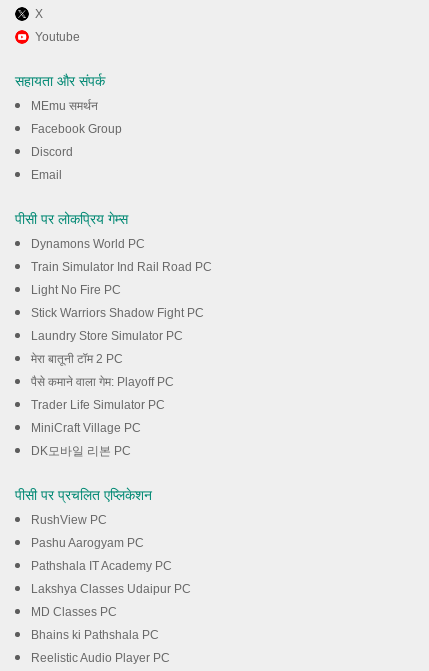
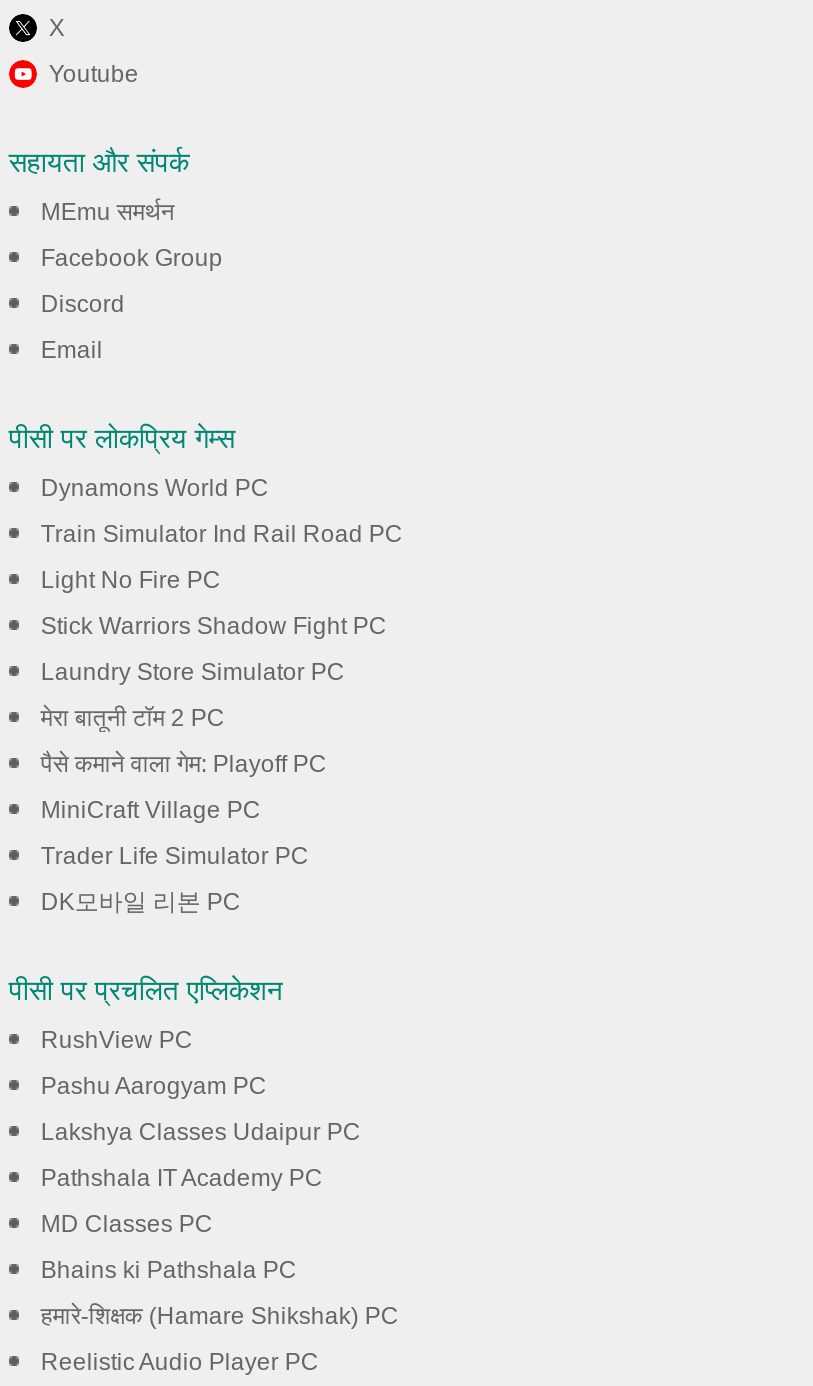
moved [31,421,141,435] -> [41,797,261,825]: MiniCraft Village PC
moved [31,582,191,596] -> [41,1119,361,1147]: Lakshya Classes Udaipur PC
none -> [41,1303,399,1331] हमारे-शिक्षक (Hamare Shikshak) PC

